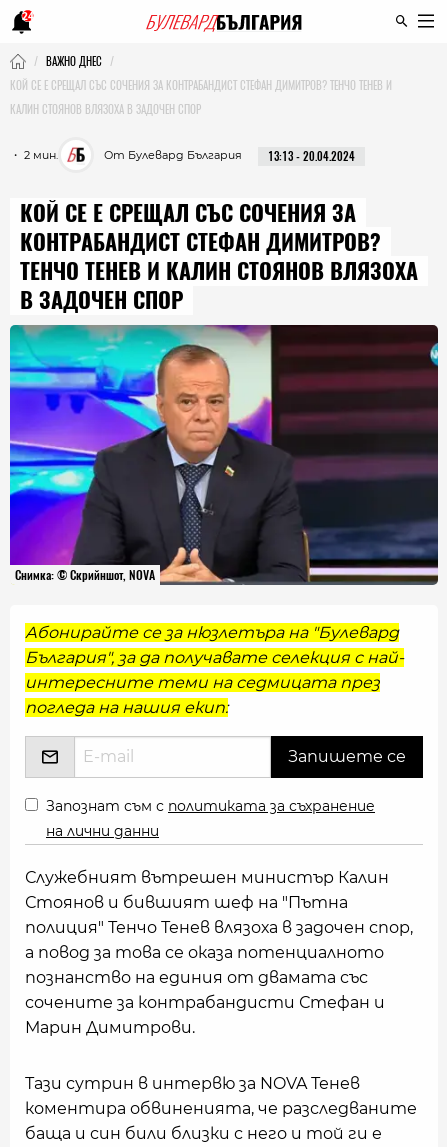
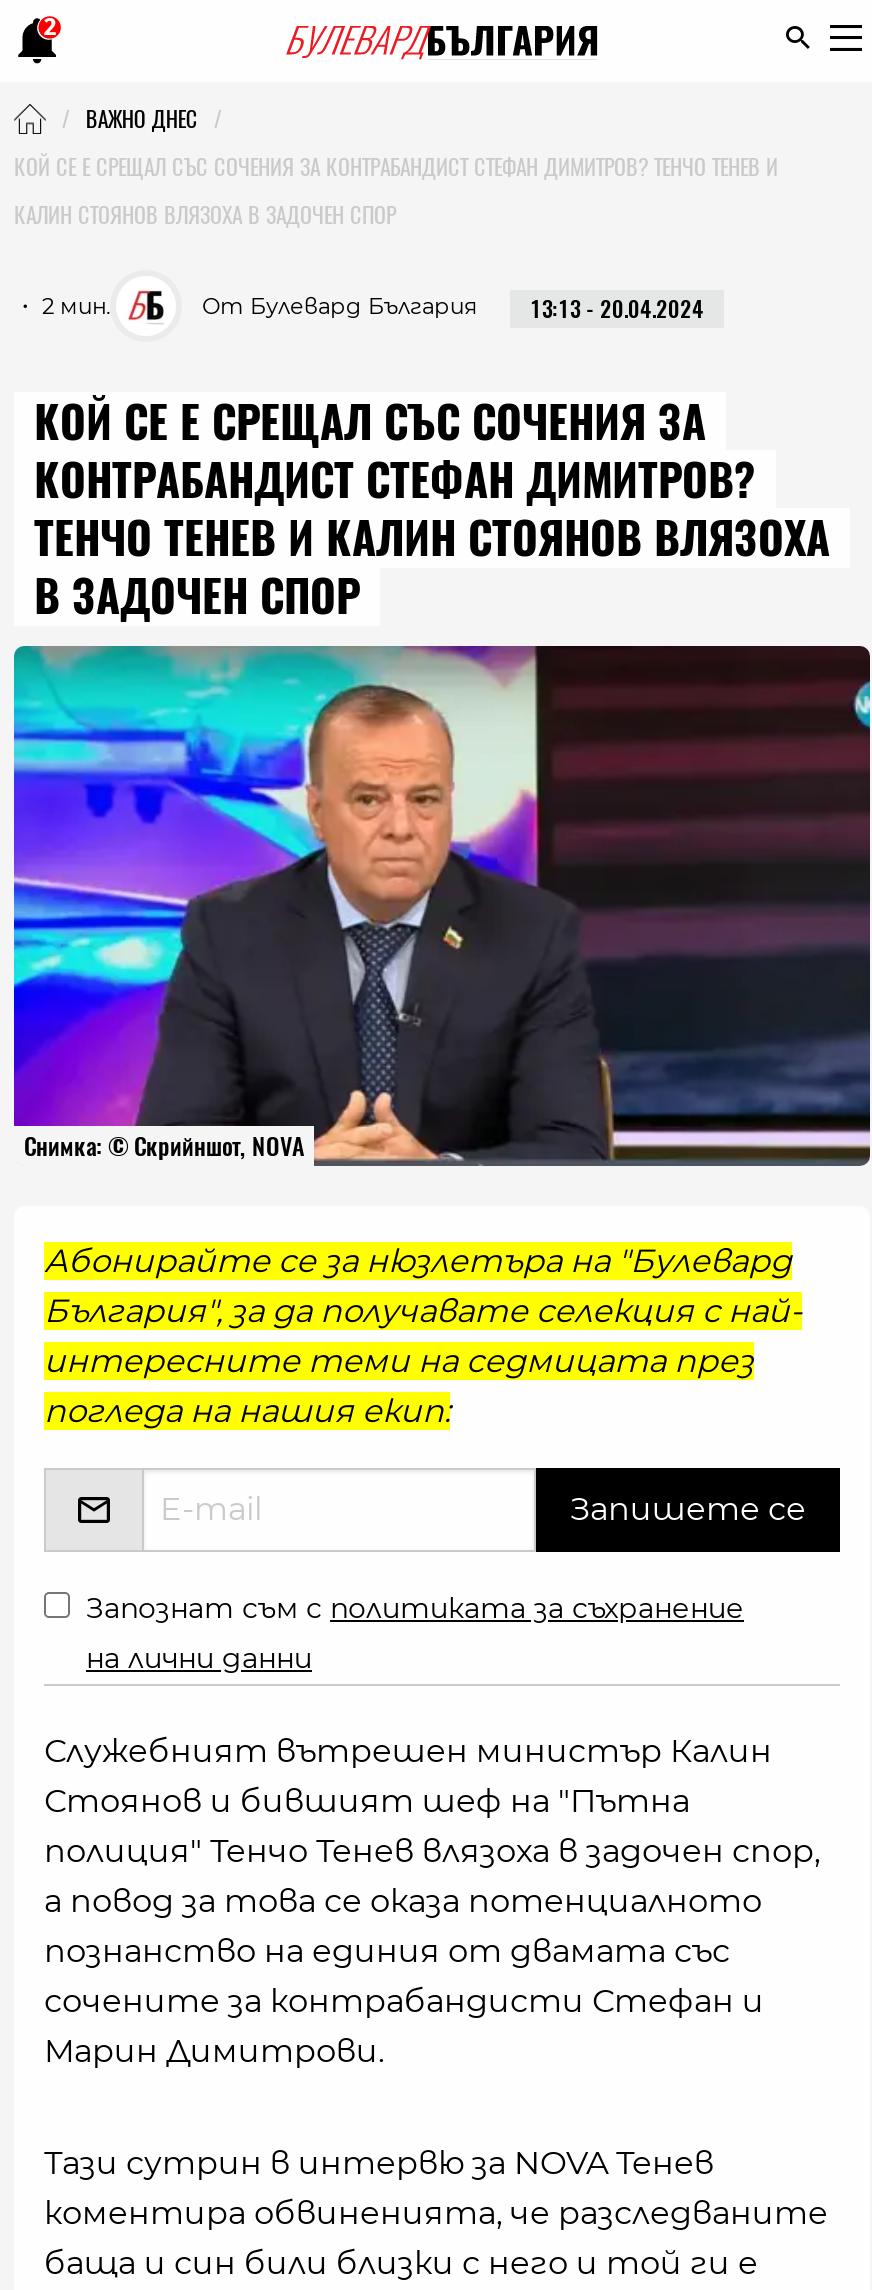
[22,9,34,23] 24 -> [44,9,57,42] 2

